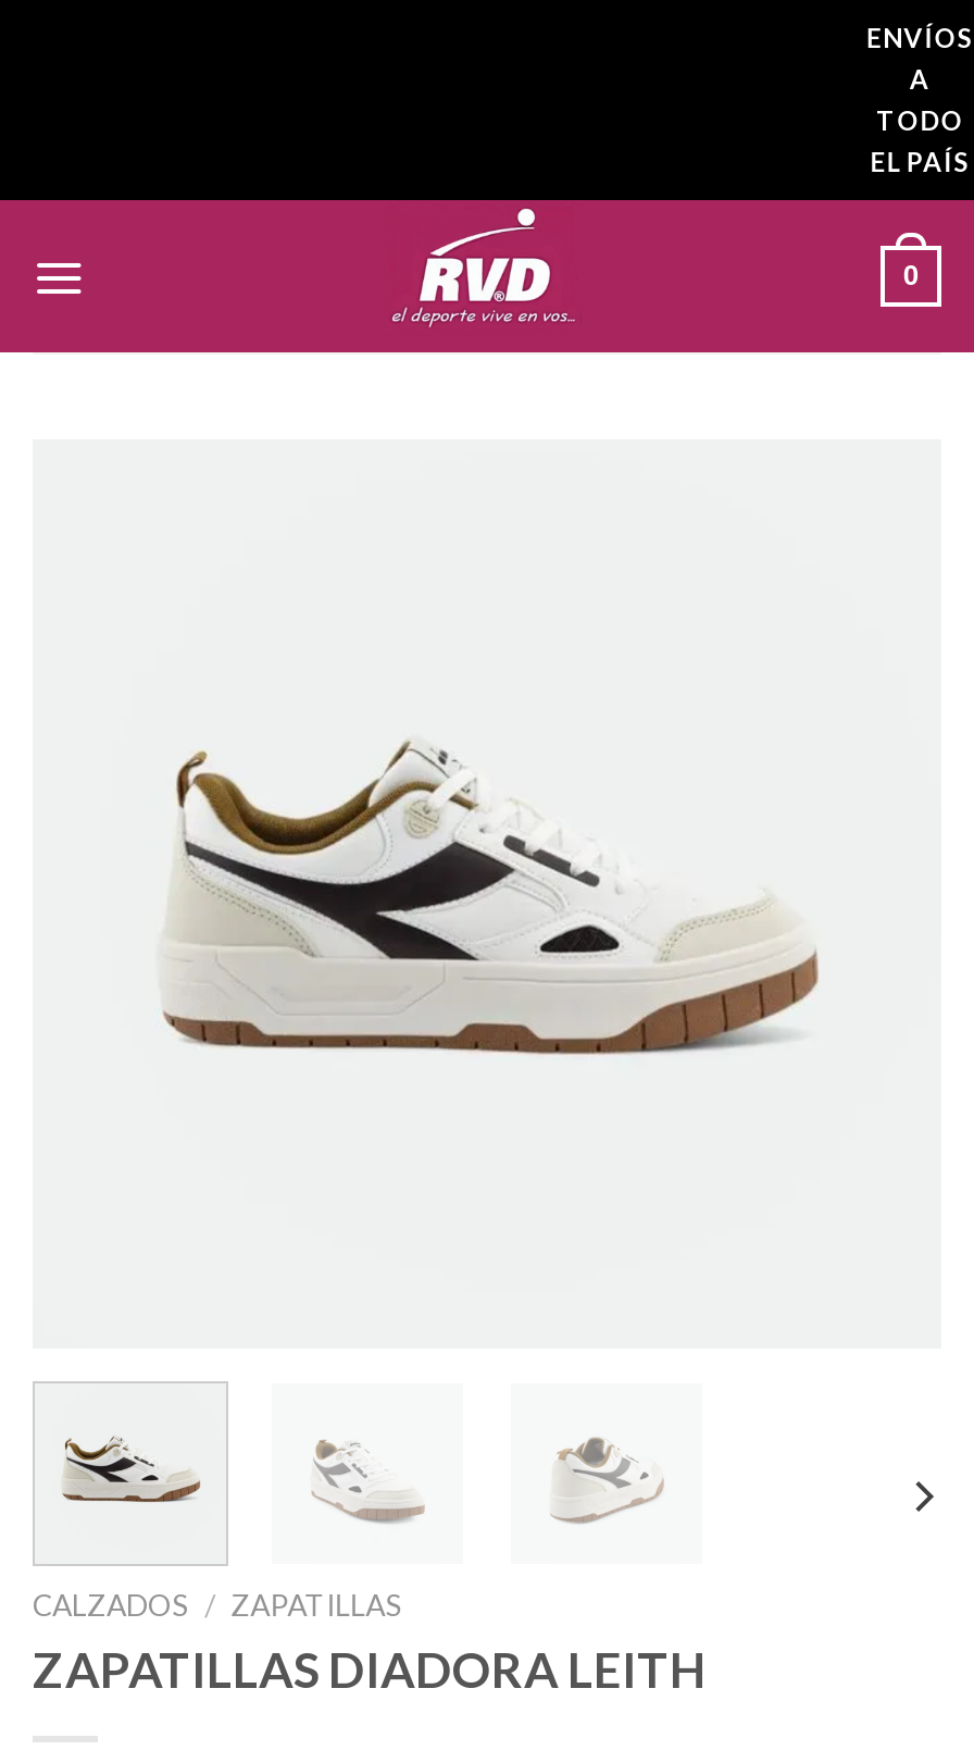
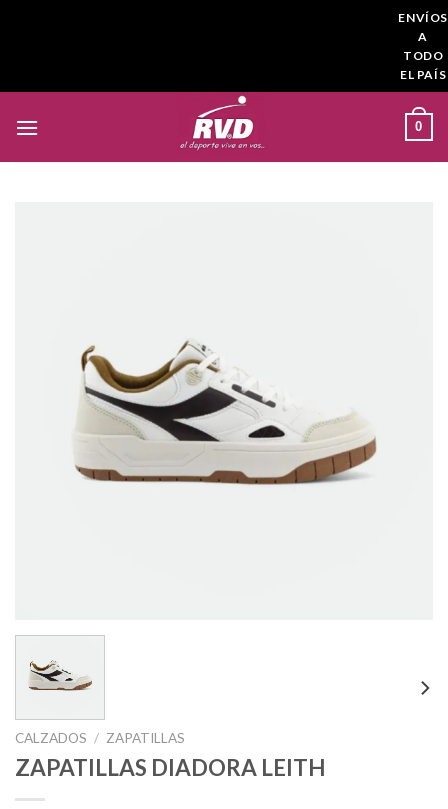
[311,1438,426,1525] [image] -> none
[552,1436,665,1525] [image] -> none

